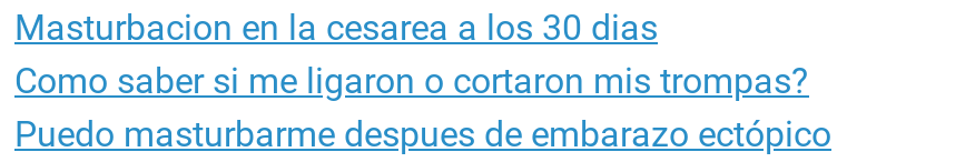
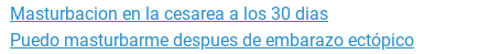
[14,60,809,102] Como saber si me ligaron o cortaron mis trompas? -> none

